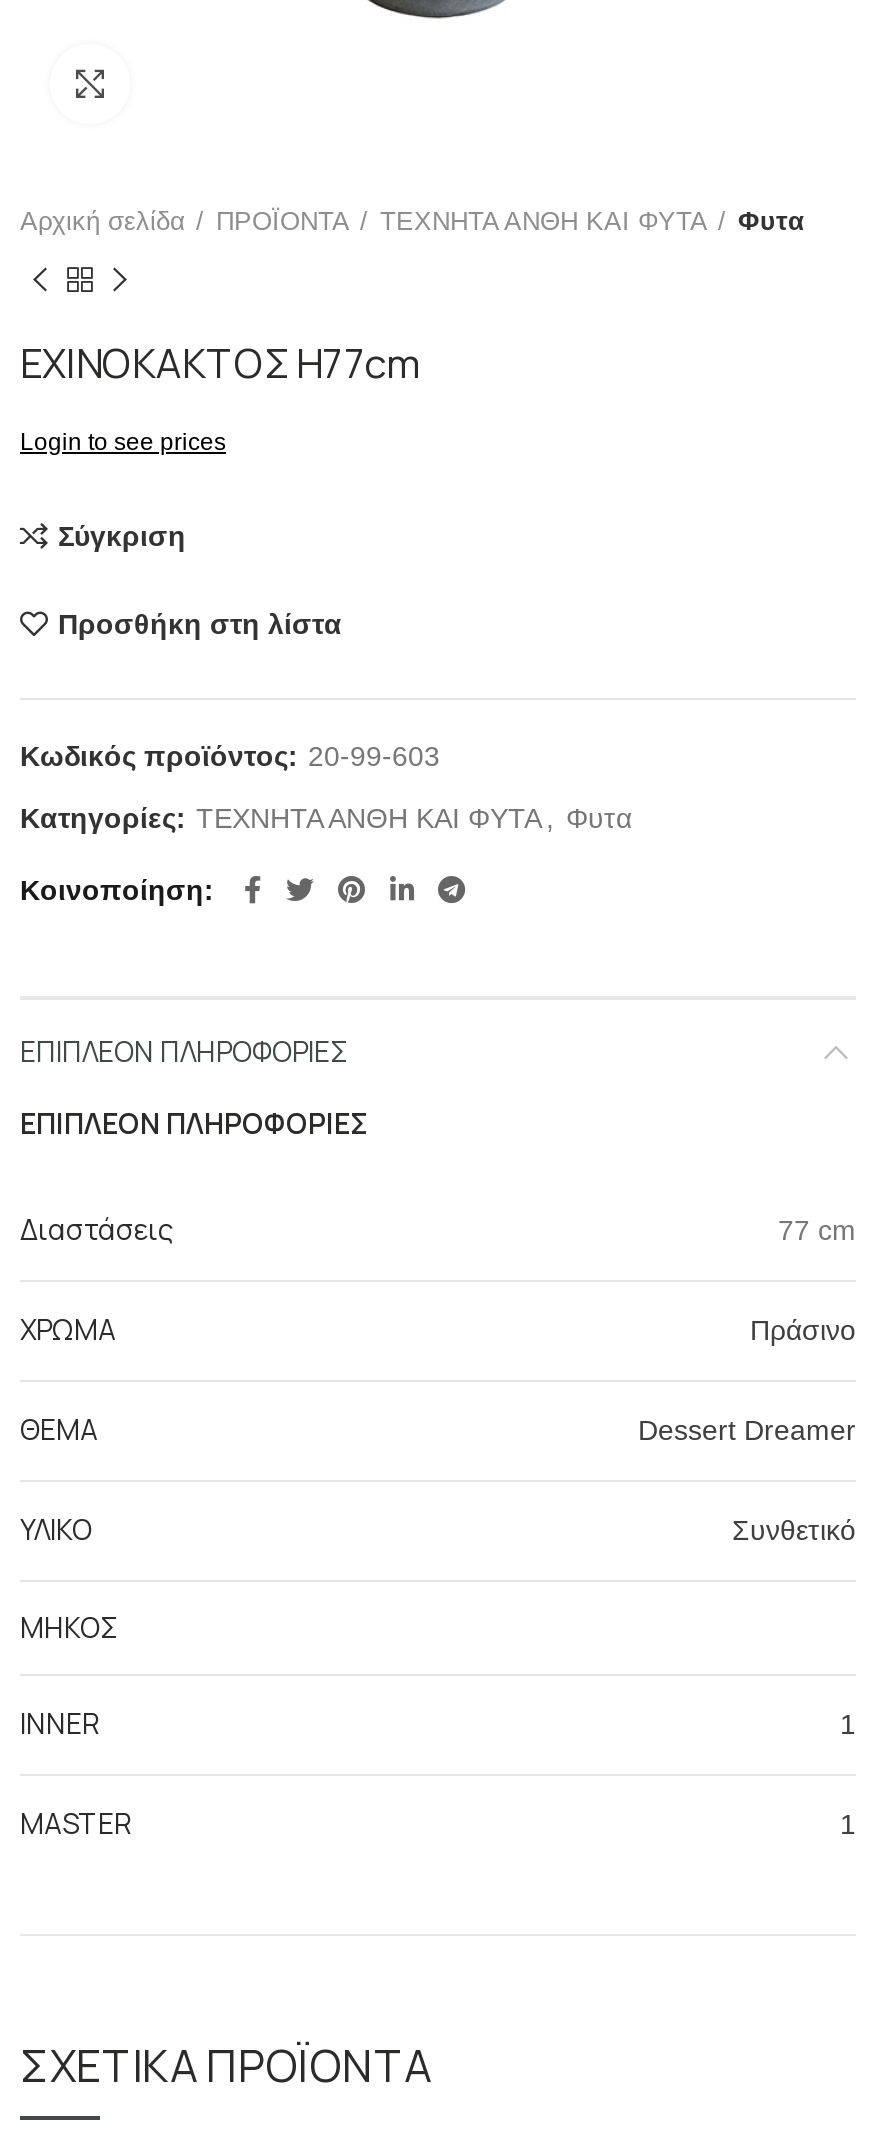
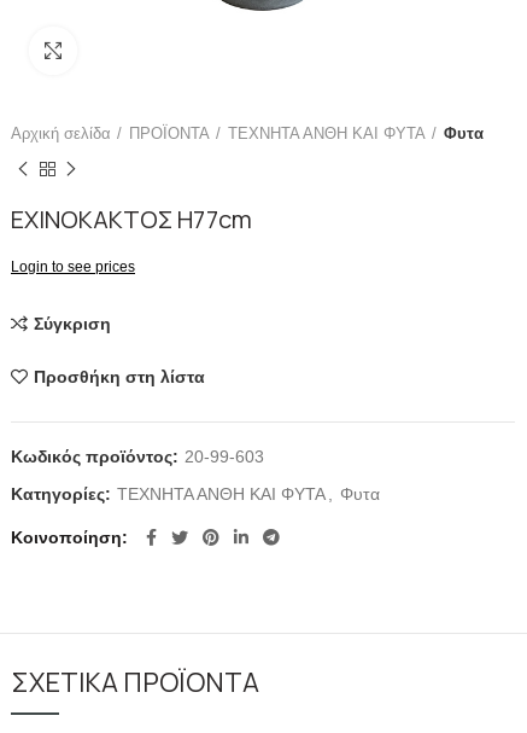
[20,1032,856,1842] ΕΠΙΠΛΈΟΝ ΠΛΗΡΟΦΟΡΊΕΣ | ΕΠΙΠΛΈΟΝ ΠΛΗΡΟΦΟΡΊΕΣ | Διαστάσεις | 77 cm | ΧΡΩΜΑ | Πράσινο | ΘΕΜΑ | Dessert Dreamer | ΥΛΙΚΟ | Συνθετικό | ΜΗΚΟΣ | INNER | 1 | MASTER | 1 -> none

